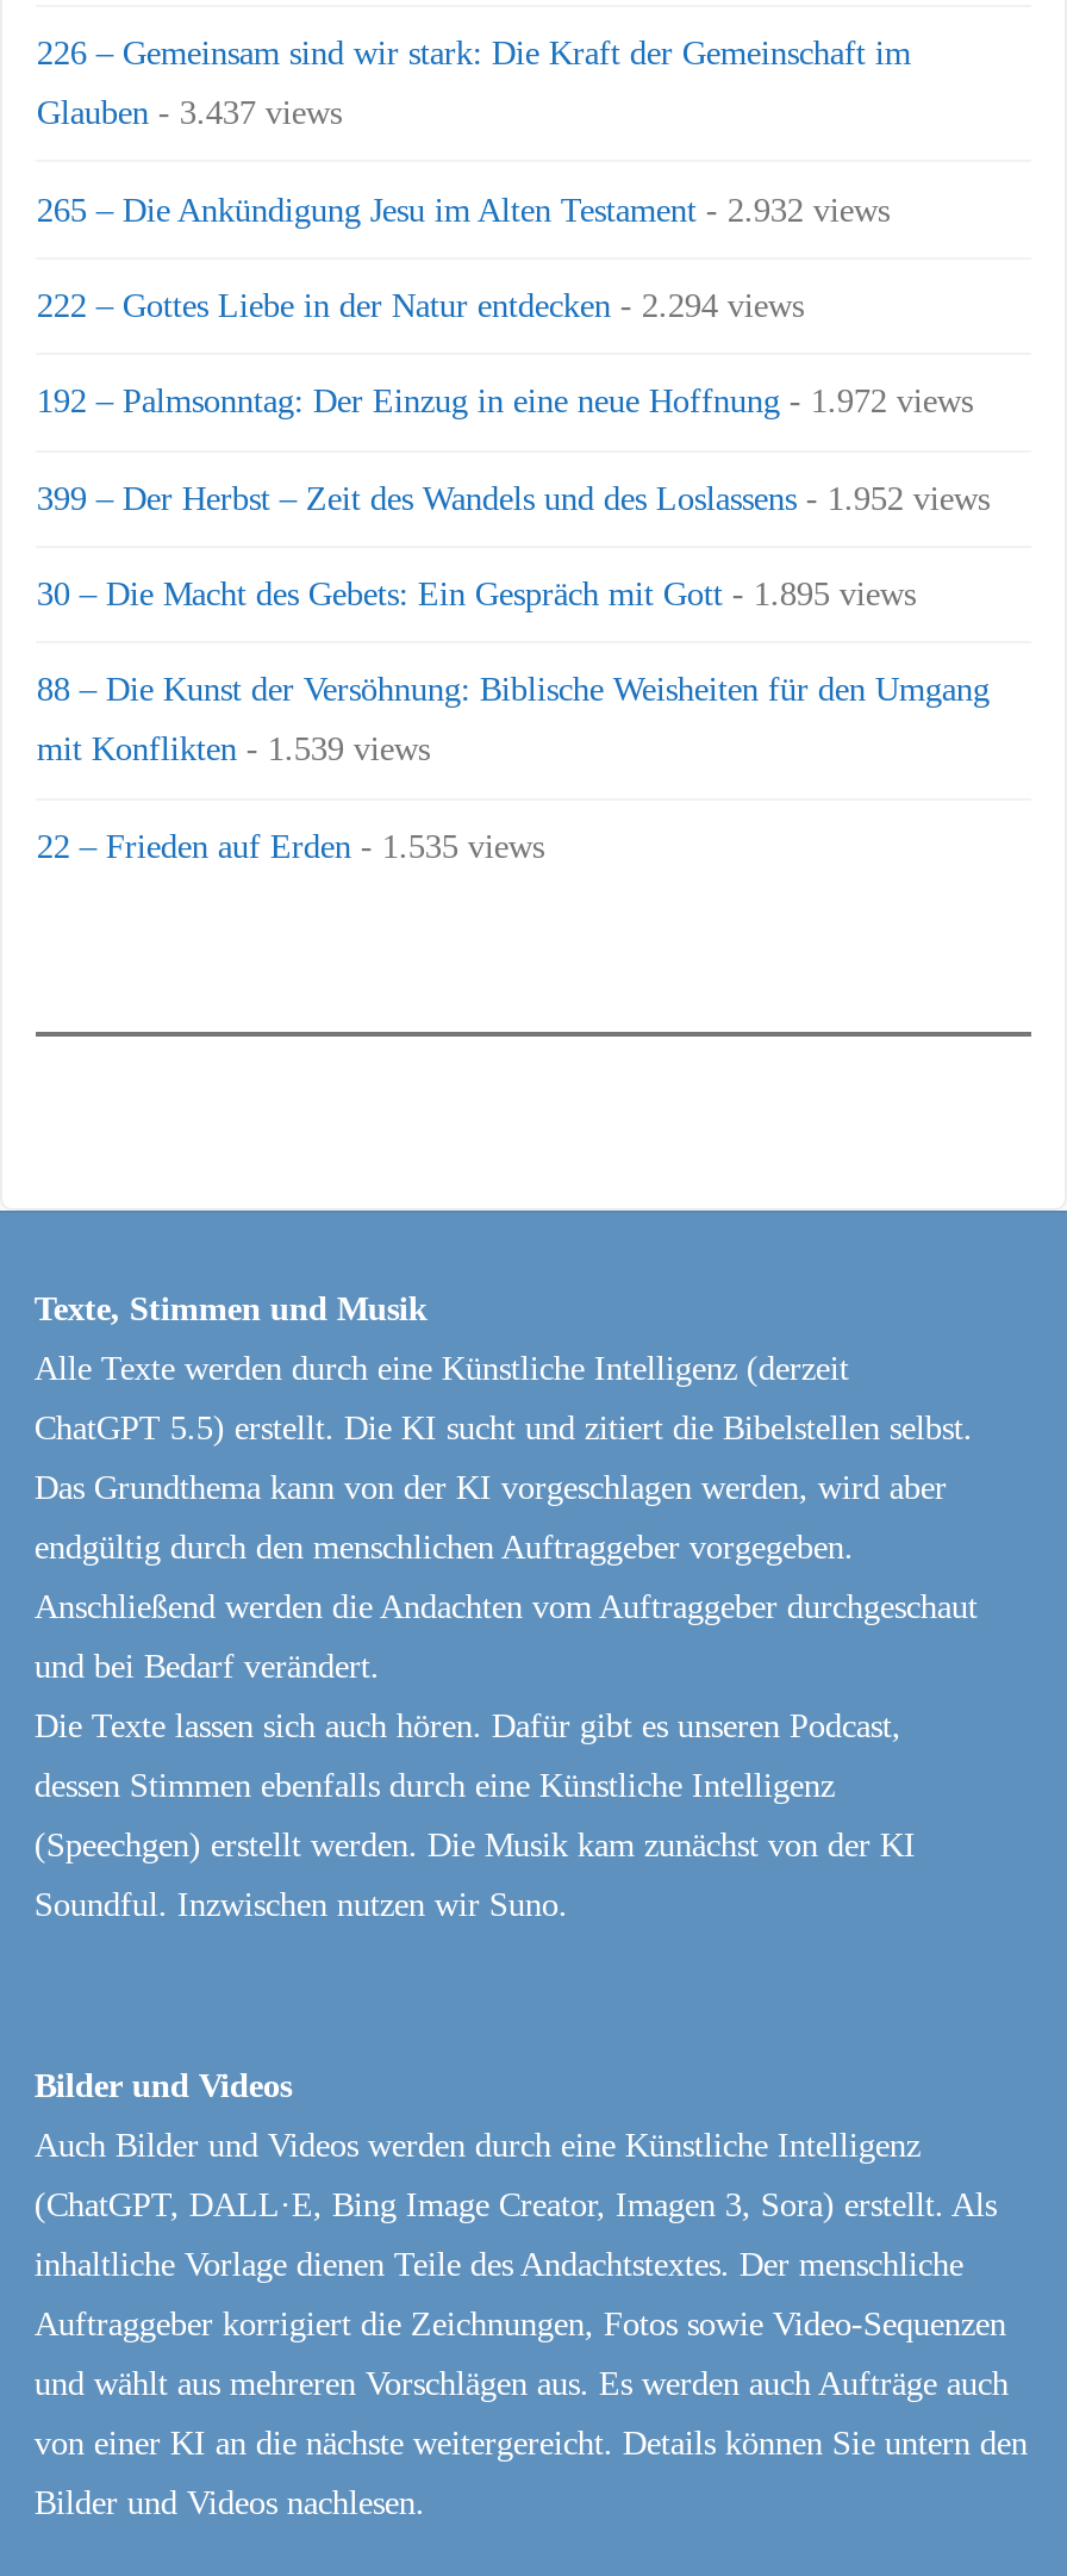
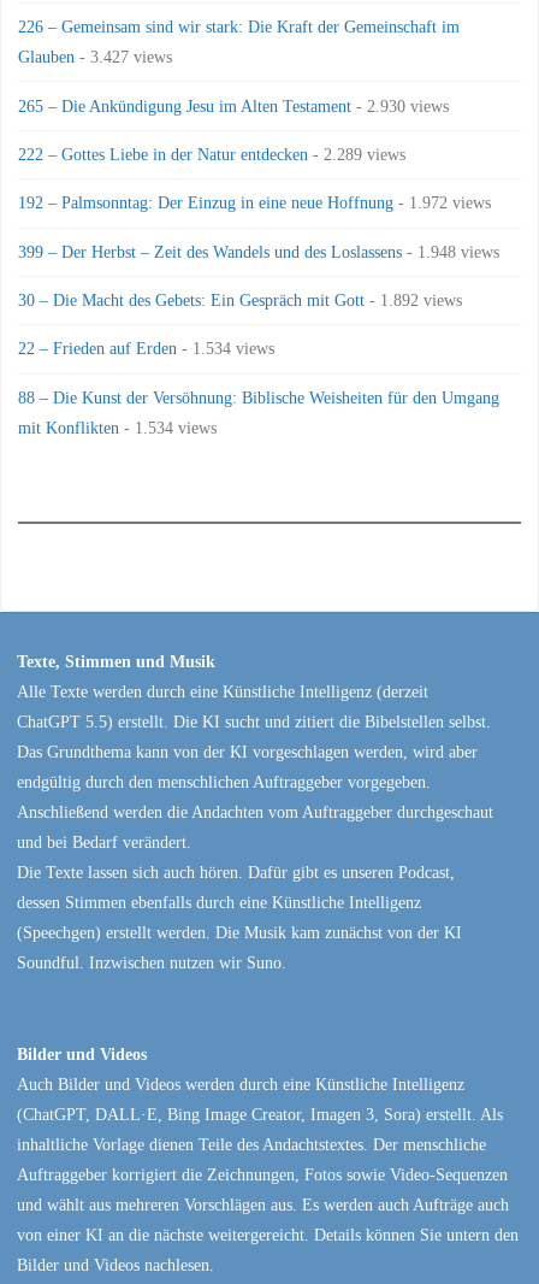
[37,93,342,132] Glauben - 3.437 views -> [19,47,173,66] Glauben - 3.427 views
[37,190,889,228] 265 – Die Ankündigung Jesu im Alten Testament - 2.932 views -> [19,96,449,115] 265 – Die Ankündigung Jesu im Alten Testament - 2.930 views
[37,286,804,324] 222 – Gottes Liebe in der Natur entdecken - 2.294 views -> [19,145,406,164] 222 – Gottes Liebe in der Natur entdecken - 2.289 views
[37,478,989,613] 399 – Der Herbst – Zeit des Wandels und des Loslassens - 1.952 views | 30 – Die Macht des Gebets: Ein Gespräch mit Gott - 1.895 views -> [19,242,500,358] 399 – Der Herbst – Zeit des Wandels und des Loslassens - 1.948 views | 30 – Die Macht des Gebets: Ein Gespräch mit Gott - 1.892 views | 22 – Frieden auf Erden - 1.534 views
moved [37,671,989,709] -> [19,388,500,407]: 88 – Die Kunst der Versöhnung: Biblische Weisheiten für den Umgang
[37,730,544,865] mit Konflikten - 1.539 views | 22 – Frieden auf Erden - 1.535 views -> [19,418,217,437] mit Konflikten - 1.534 views

